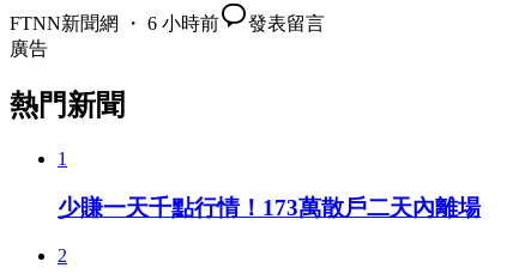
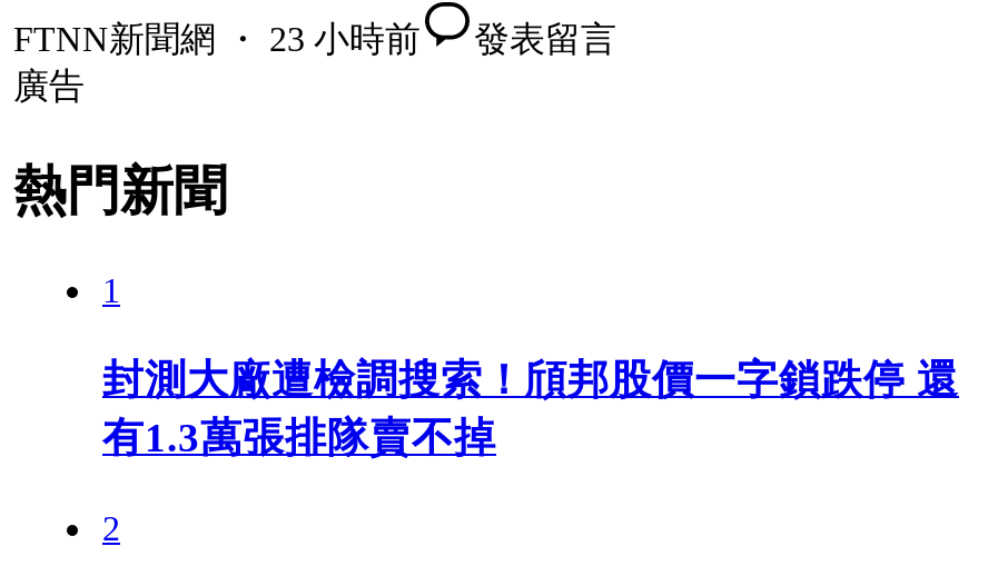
[10,13,219,34] FTNN新聞網 ・ 6 小時前 -> [13,19,421,57] FTNN新聞網 ・ 23 小時前
[58,195,481,220] 少賺一天千點行情！173萬散戶二天內離場 -> [102,356,959,461] 封測大廠遭檢調搜索！頎邦股價一字鎖跌停 還 | 有1.3萬張排隊賣不掉

